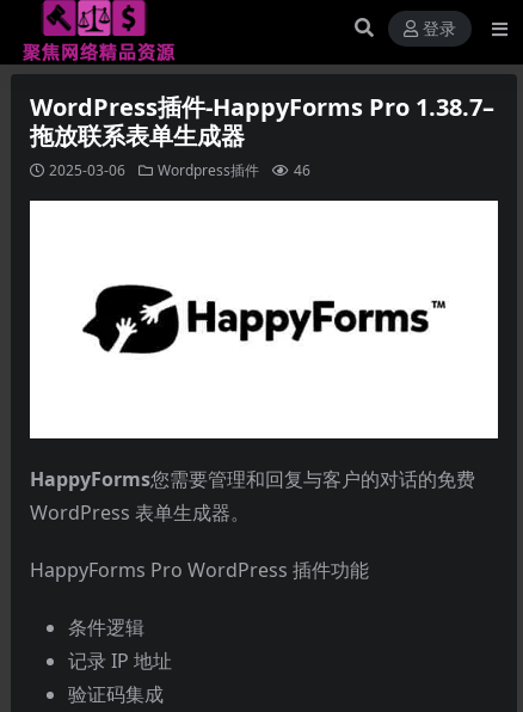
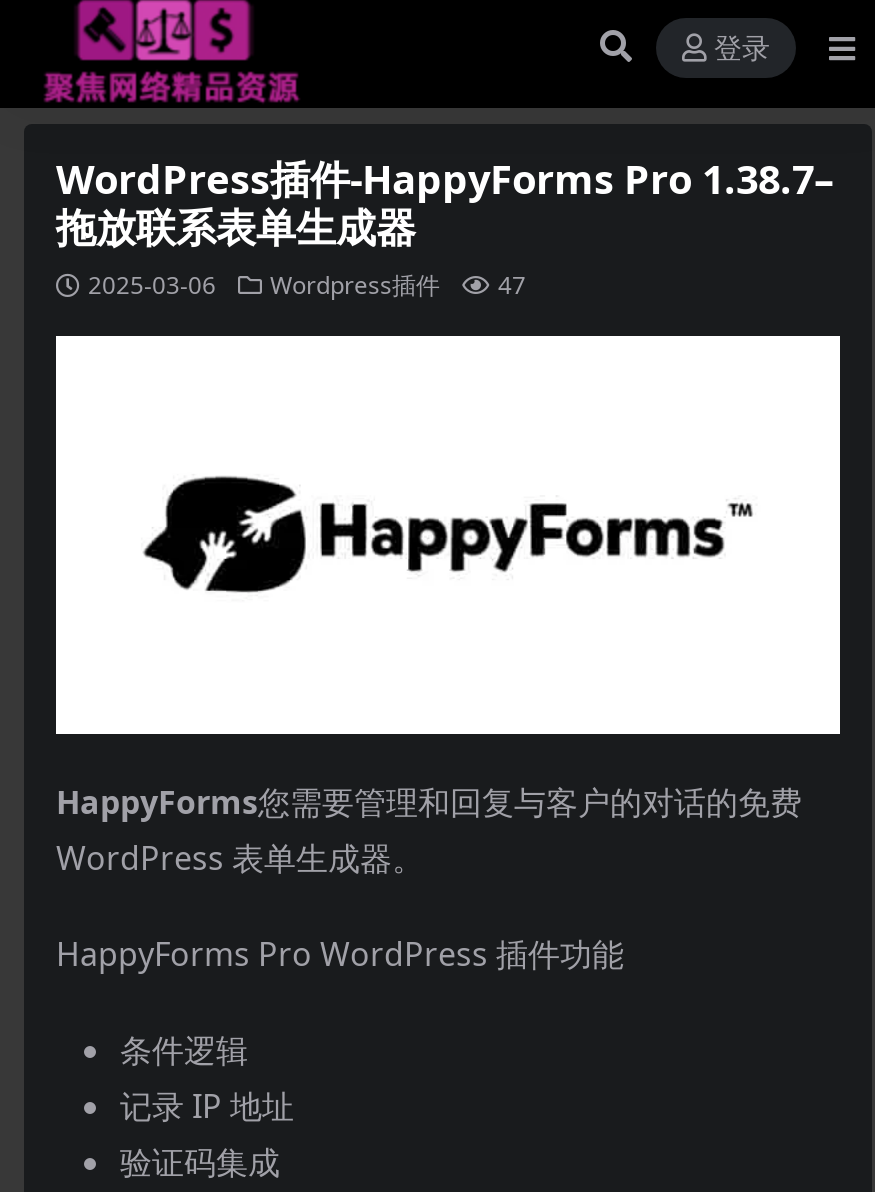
[49,160,310,180] 2025-03-06 Wordpress插件 46 -> [88,268,526,302] 2025-03-06 Wordpress插件 47

